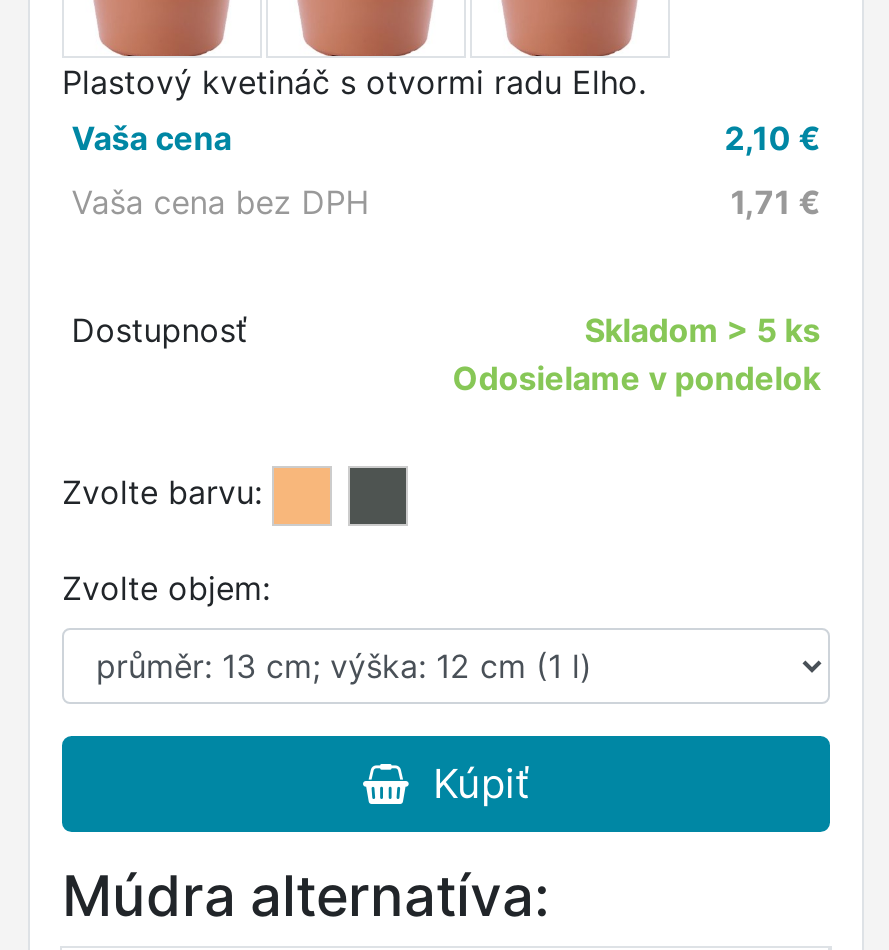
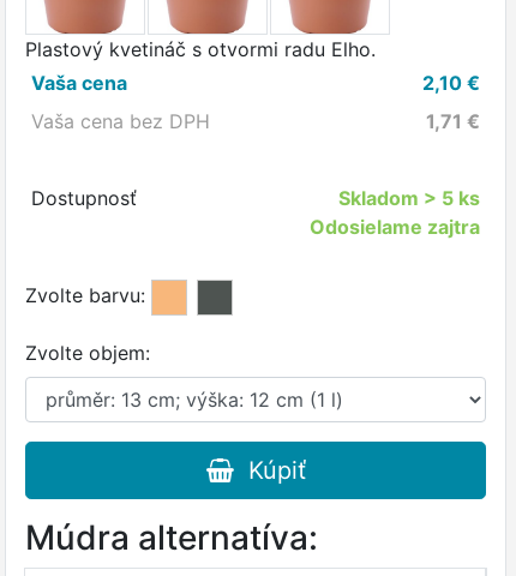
[452,358,820,398] Odosielame v pondelok -> [310,215,480,239] Odosielame zajtra

